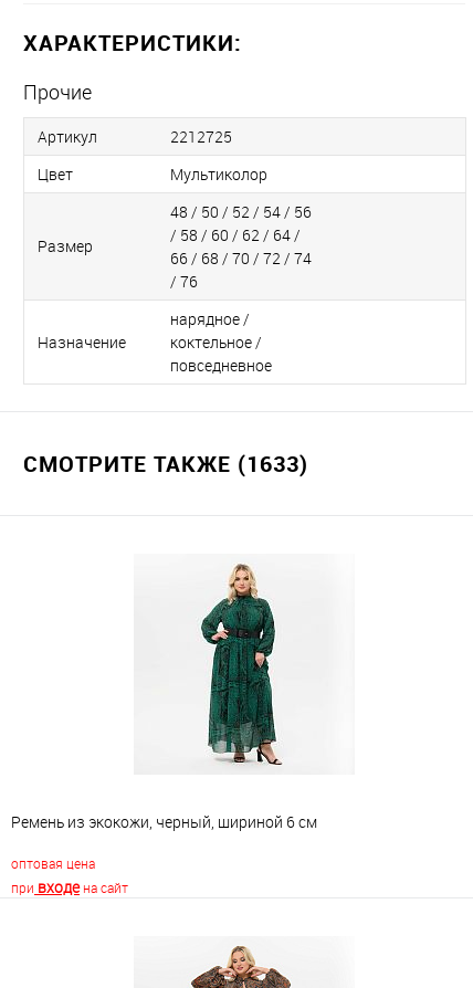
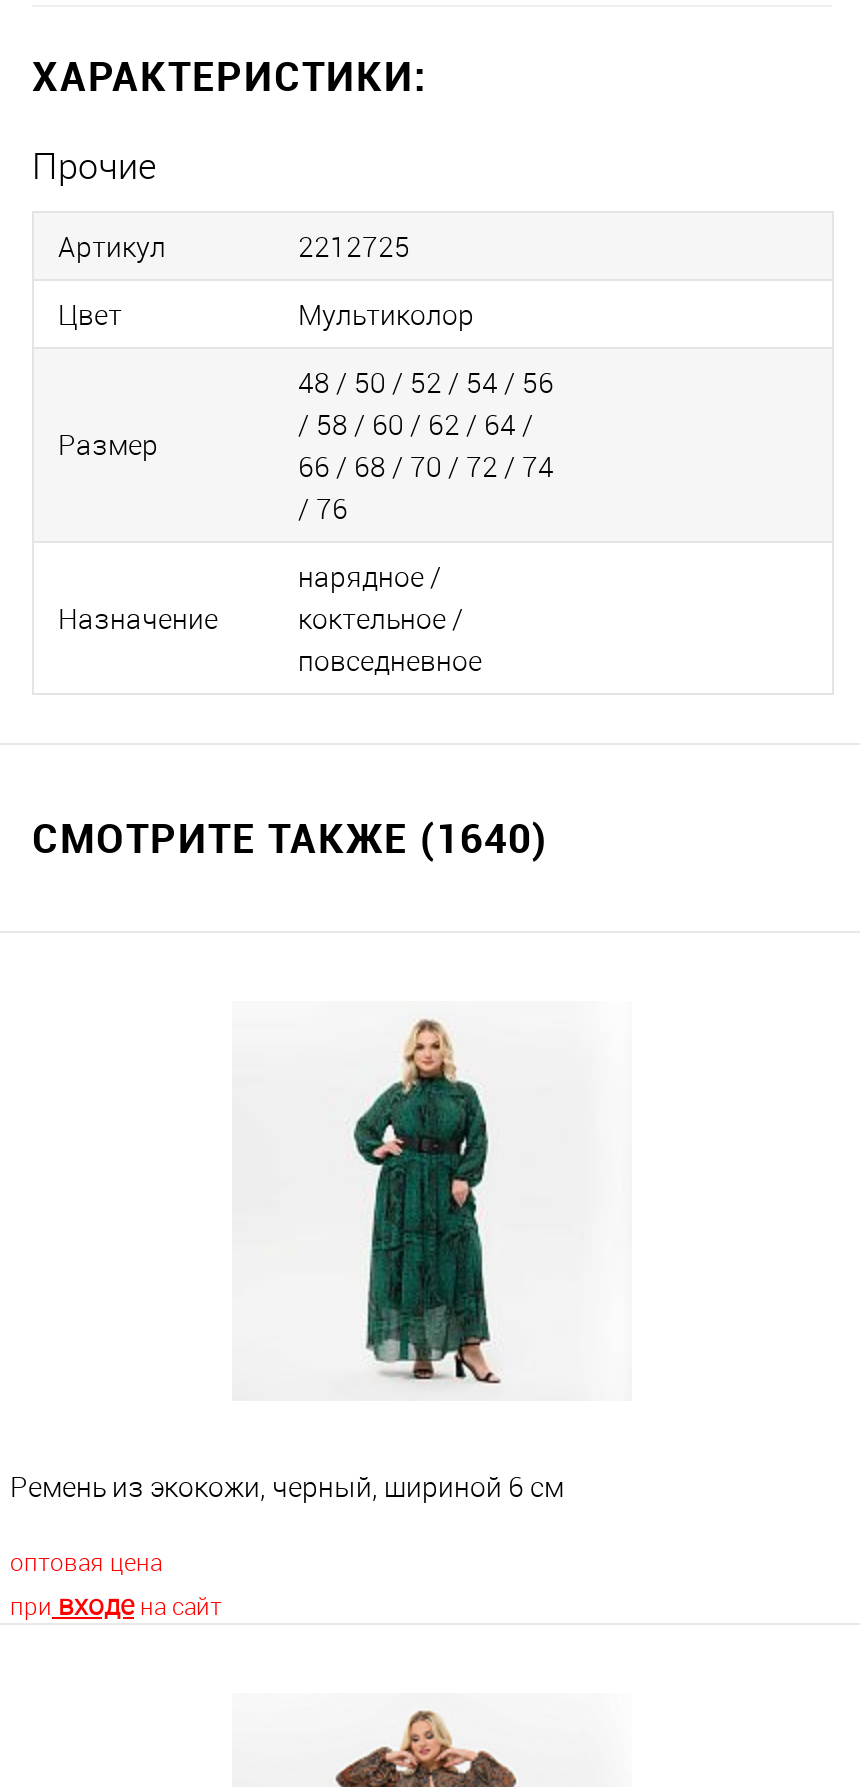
[23,449,308,479] СМОТРИТЕ ТАКЖЕ (1633) -> [32,811,548,865] СМОТРИТЕ ТАКЖЕ (1640)

